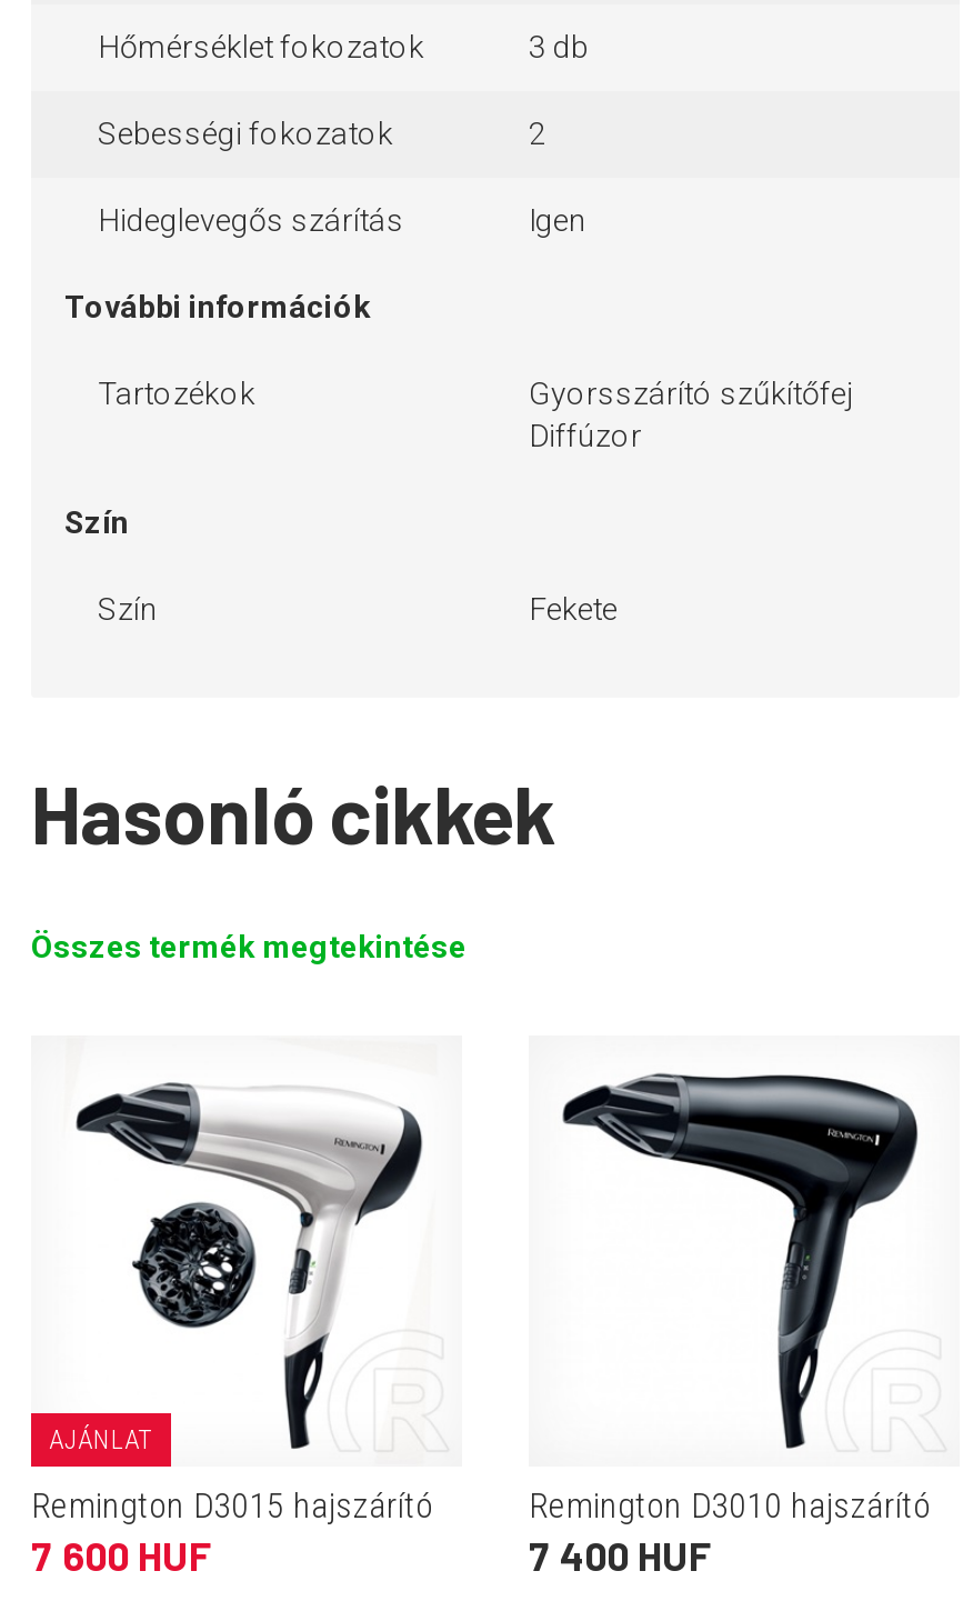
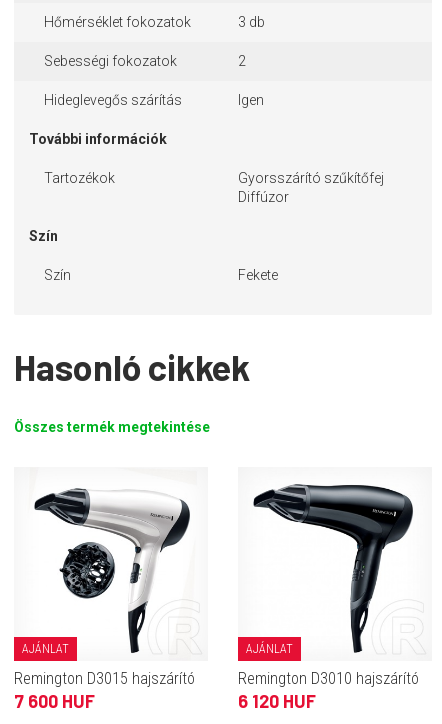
none -> [246,642,293,656] AJÁNLAT
[529,1532,711,1581] 7 400 HUF -> [238,690,316,712] 6 120 HUF

